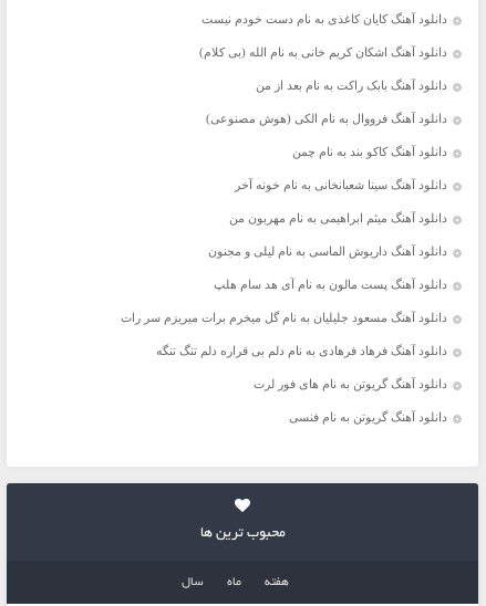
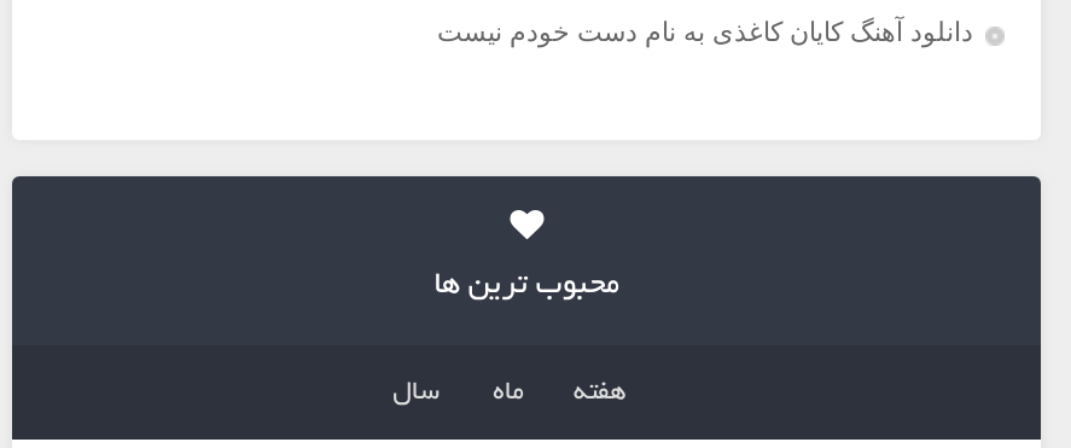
[121,46,447,424] دانلود آهنگ اشکان کریم خانی به نام الله (بی کلام) | دانلود آهنگ بابک راکت به نام بعد از من | دانلود آهنگ فرووال به نام الکی (هوش مصنوعی) | دانلود آهنگ کاکو بند به نام چمن | دانلود آهنگ سینا شعبانخانی به نام خونه آخر | دانلود آهنگ میثم ابراهیمی به نام مهربون من | دانلود آهنگ داریوش الماسی به نام لیلی و مجنون | دانلود آهنگ پست مالون به نام آی هد سام هلپ | دانلود آهنگ مسعود جلیلیان به نام گل میخرم برات میریزم سر رات | دانلود آهنگ فرهاد فرهادی به نام دلم بی قراره دلم تنگ تنگه | دانلود آهنگ گریوتن به نام های فور لرت | دانلود آهنگ گریوتن به نام فنسی -> none

